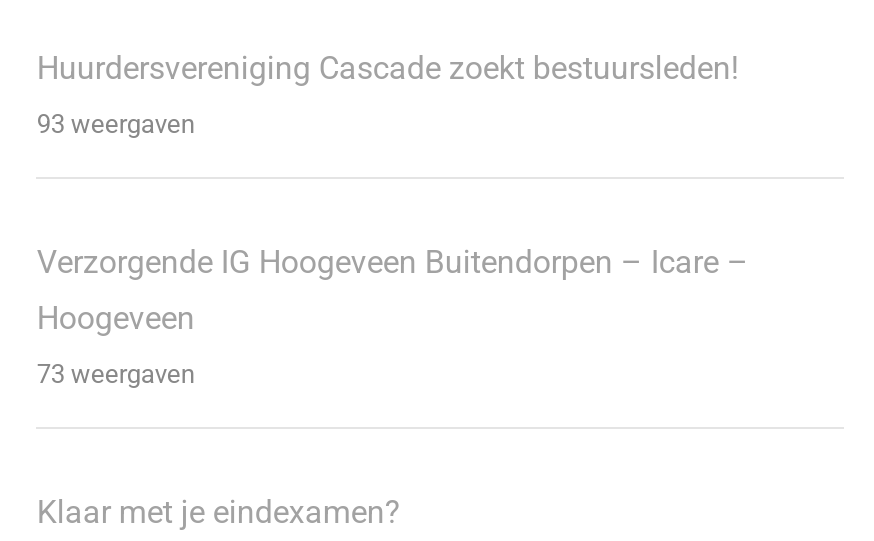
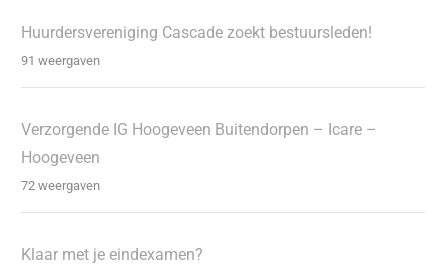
[37,109,195,139] 93 weergaven -> [21,53,100,68] 91 weergaven
[37,359,195,389] 73 weergaven -> [21,178,100,193] 72 weergaven

